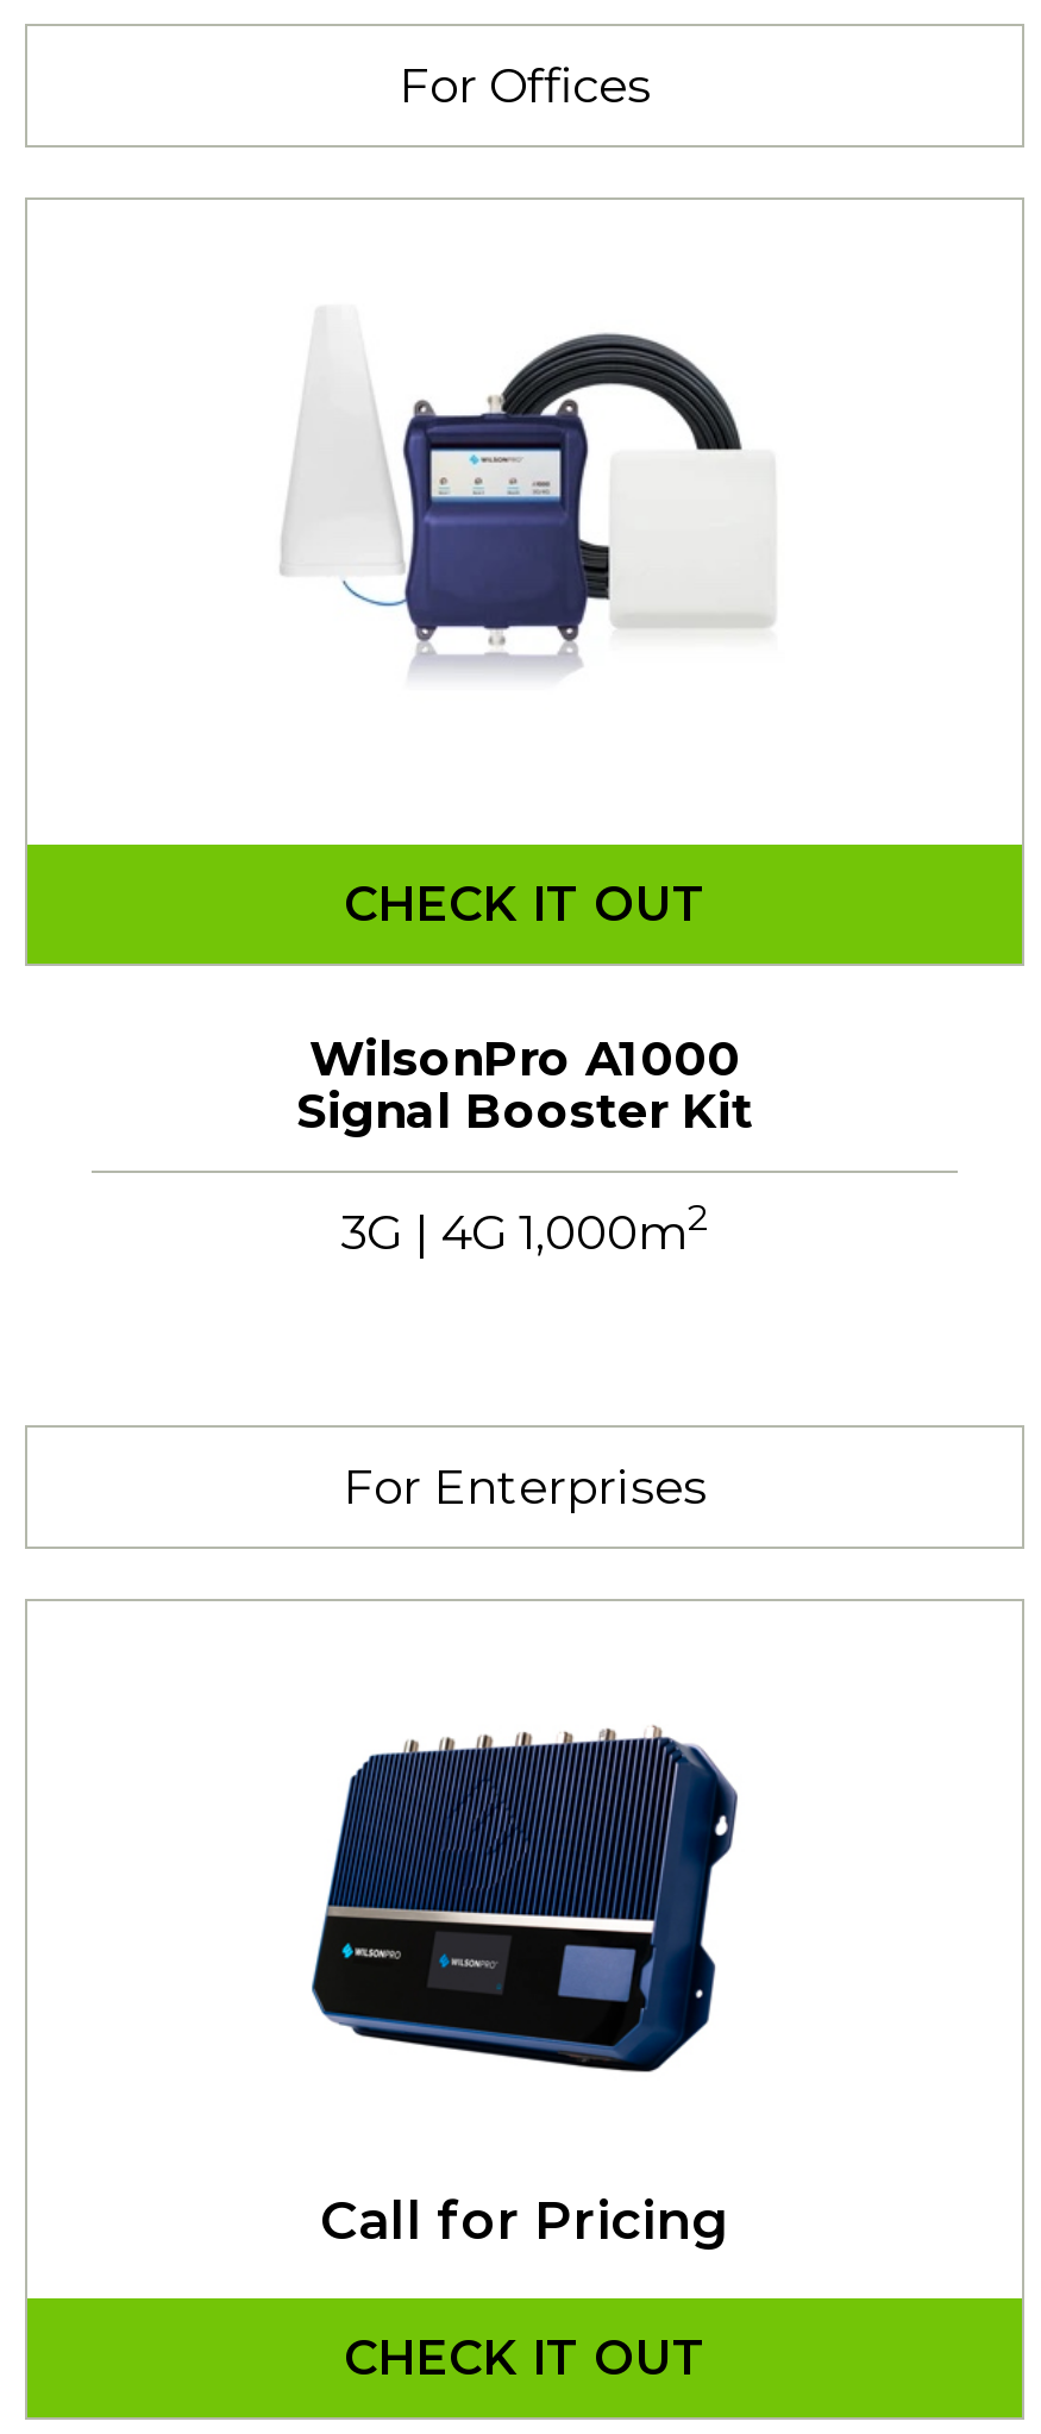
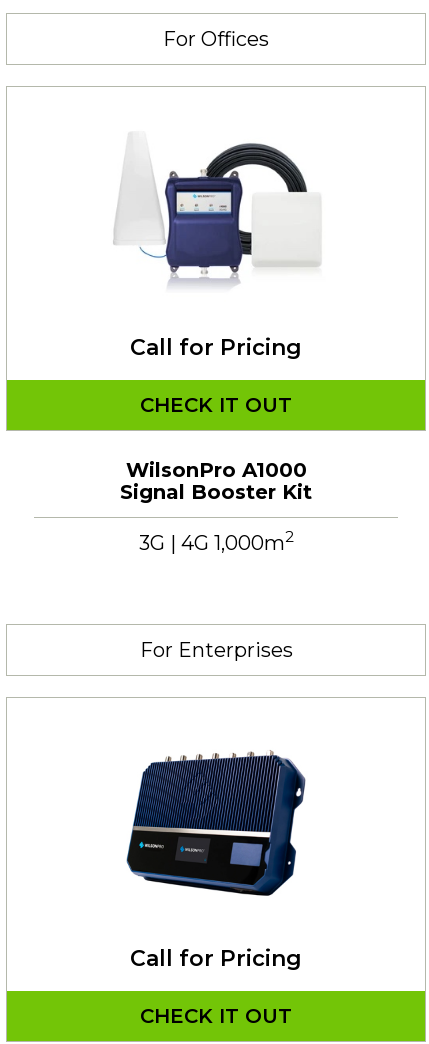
none -> [130,334,302,361] Call for Pricing

